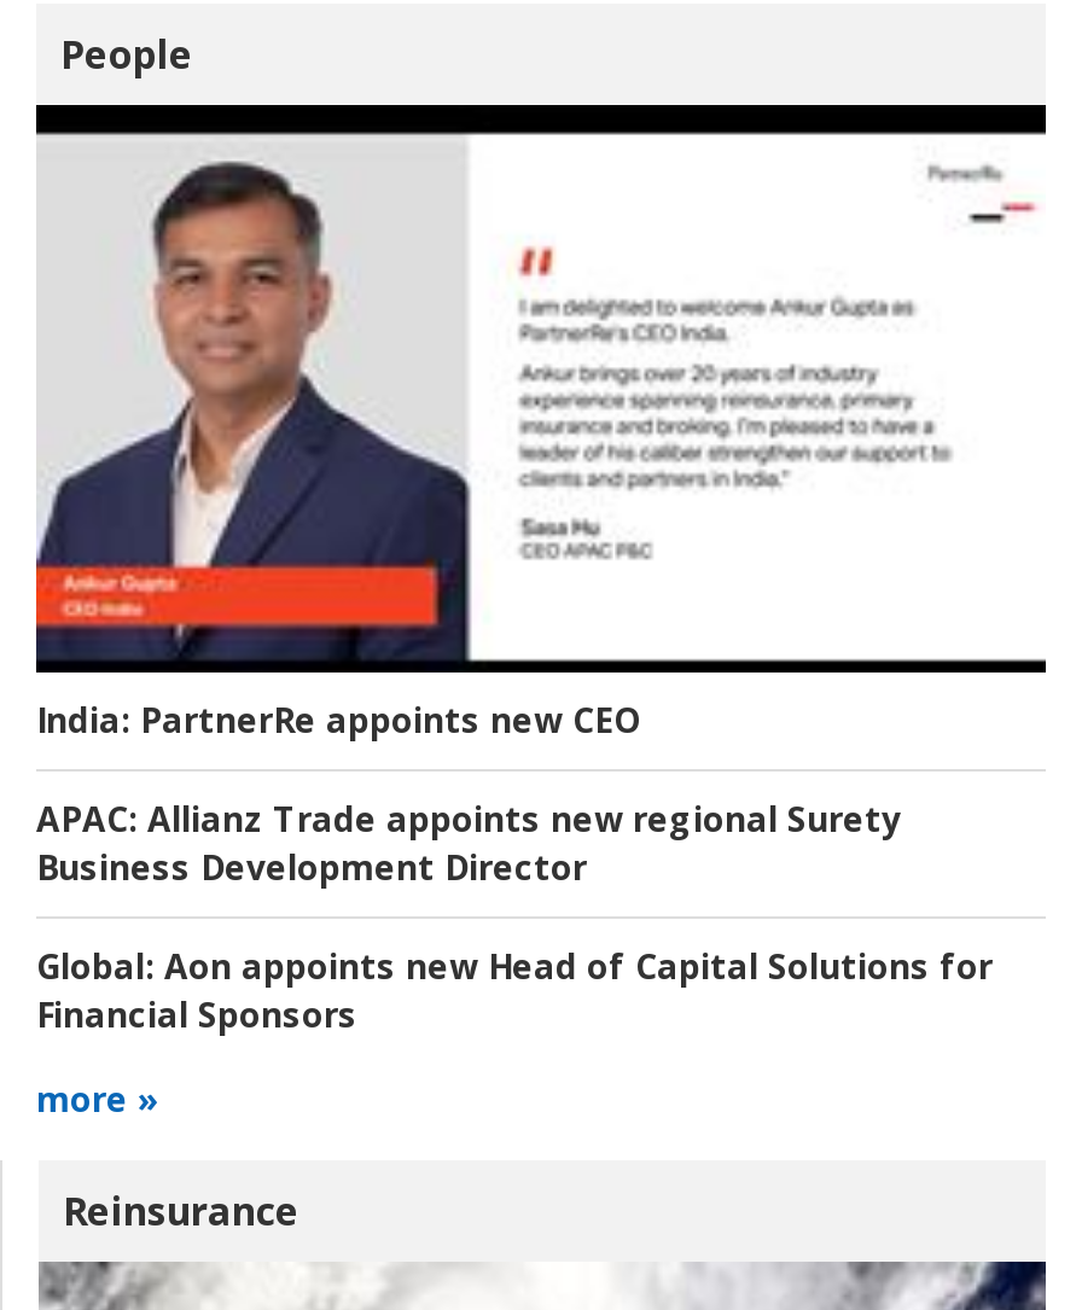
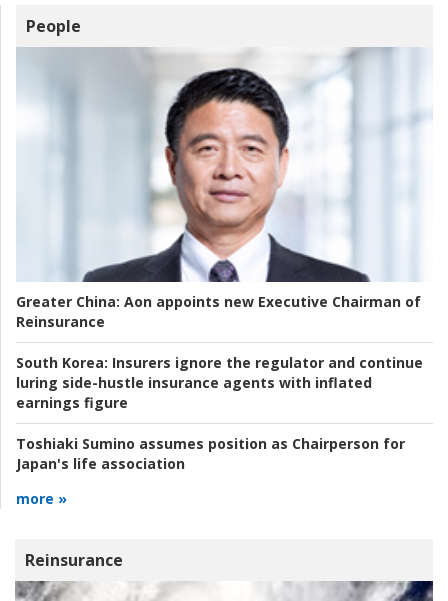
[34,101,1048,582] [image] -> [15,47,428,283] [image]
[36,697,640,743] India: PartnerRe appoints new CEO -> [16,292,421,331] Greater China: Aon appoints new Executive Chairman of | Reinsurance
[36,796,901,890] APAC: Allianz Trade appoints new regional Surety | Business Development Director -> [16,353,423,412] South Korea: Insurers ignore the regulator and continue | luring side-hustle insurance agents with inflated | earnings figure
[36,943,993,1037] Global: Aon appoints new Head of Capital Solutions for | Financial Sponsors -> [16,434,405,473] Toshiaki Sumino assumes position as Chairperson for | Japan's life association

